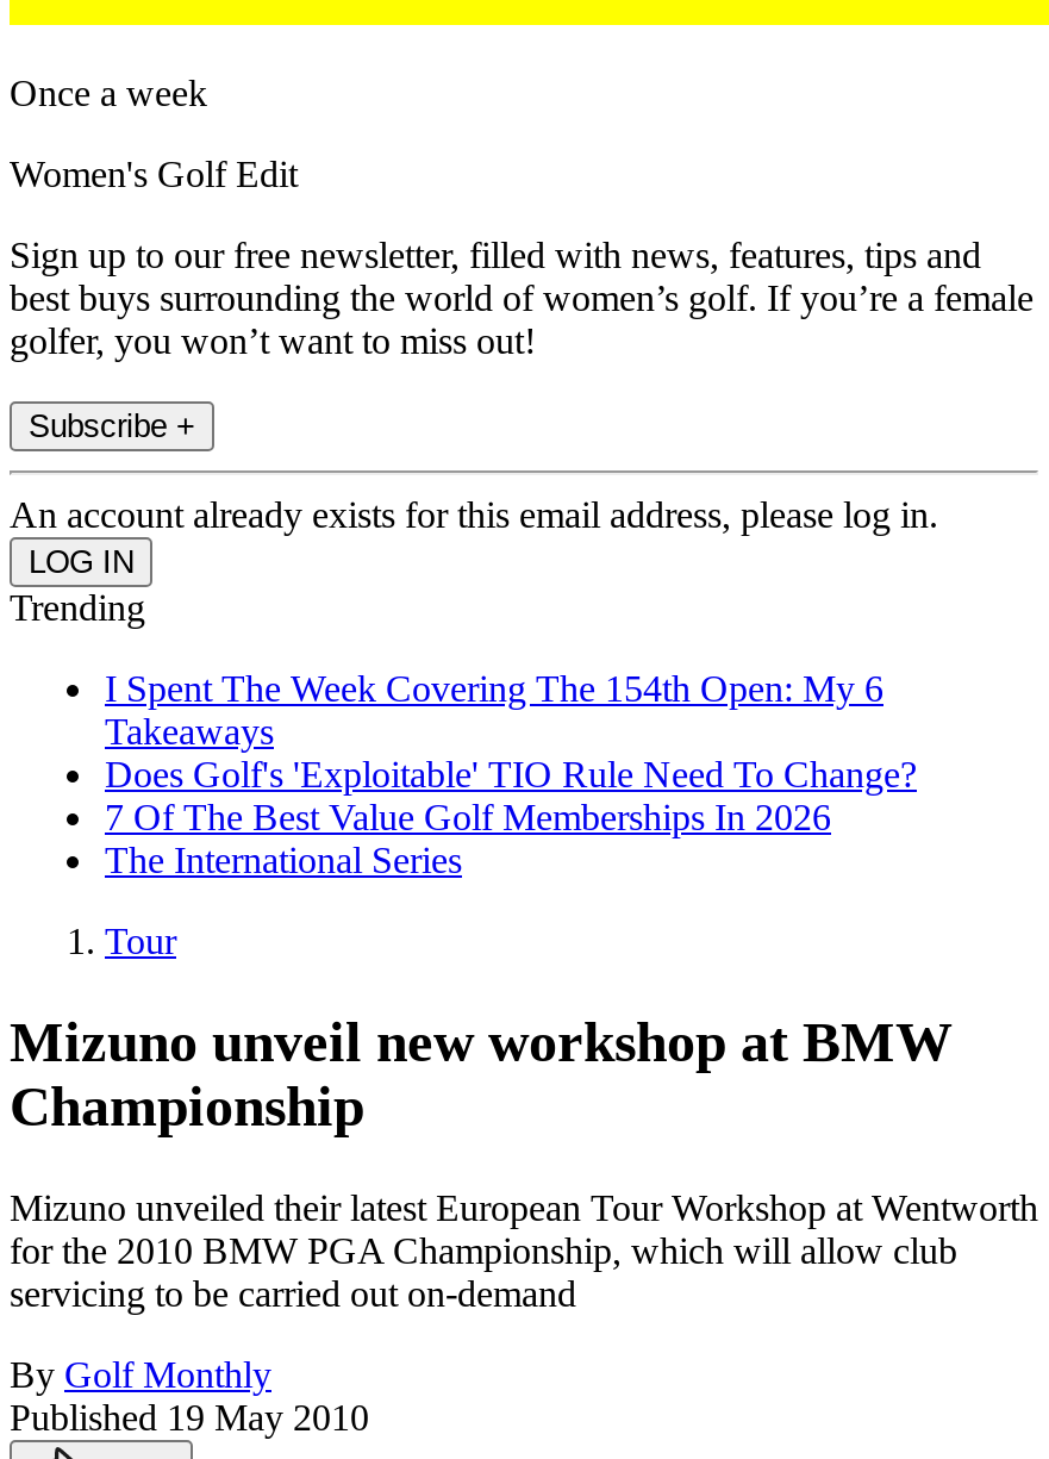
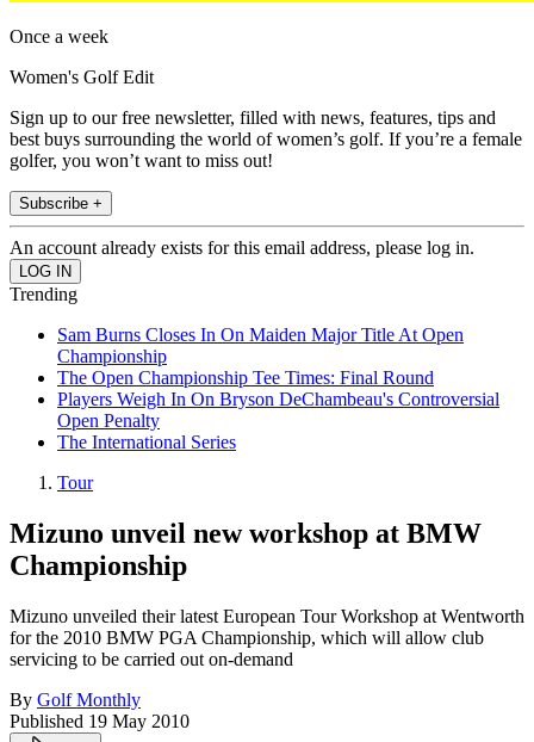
[105,669,917,838] I Spent The Week Covering The 154th Open: My 6 | Takeaways | Does Golf's 'Exploitable' TIO Rule Need To Change? | 7 Of The Best Value Golf Memberships In 2026 -> [57,325,499,431] Sam Burns Closes In On Maiden Major Title At Open | Championship | The Open Championship Tee Times: Final Round | Players Weigh In On Bryson DeChambeau's Controversial | Open Penalty

